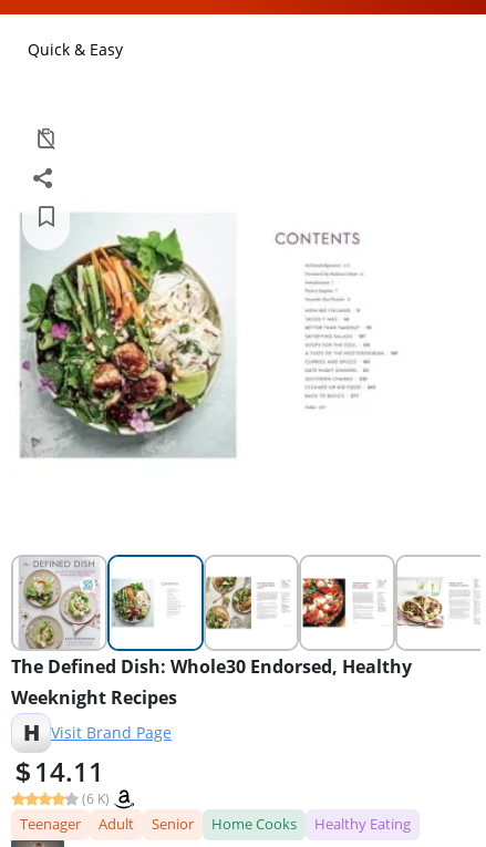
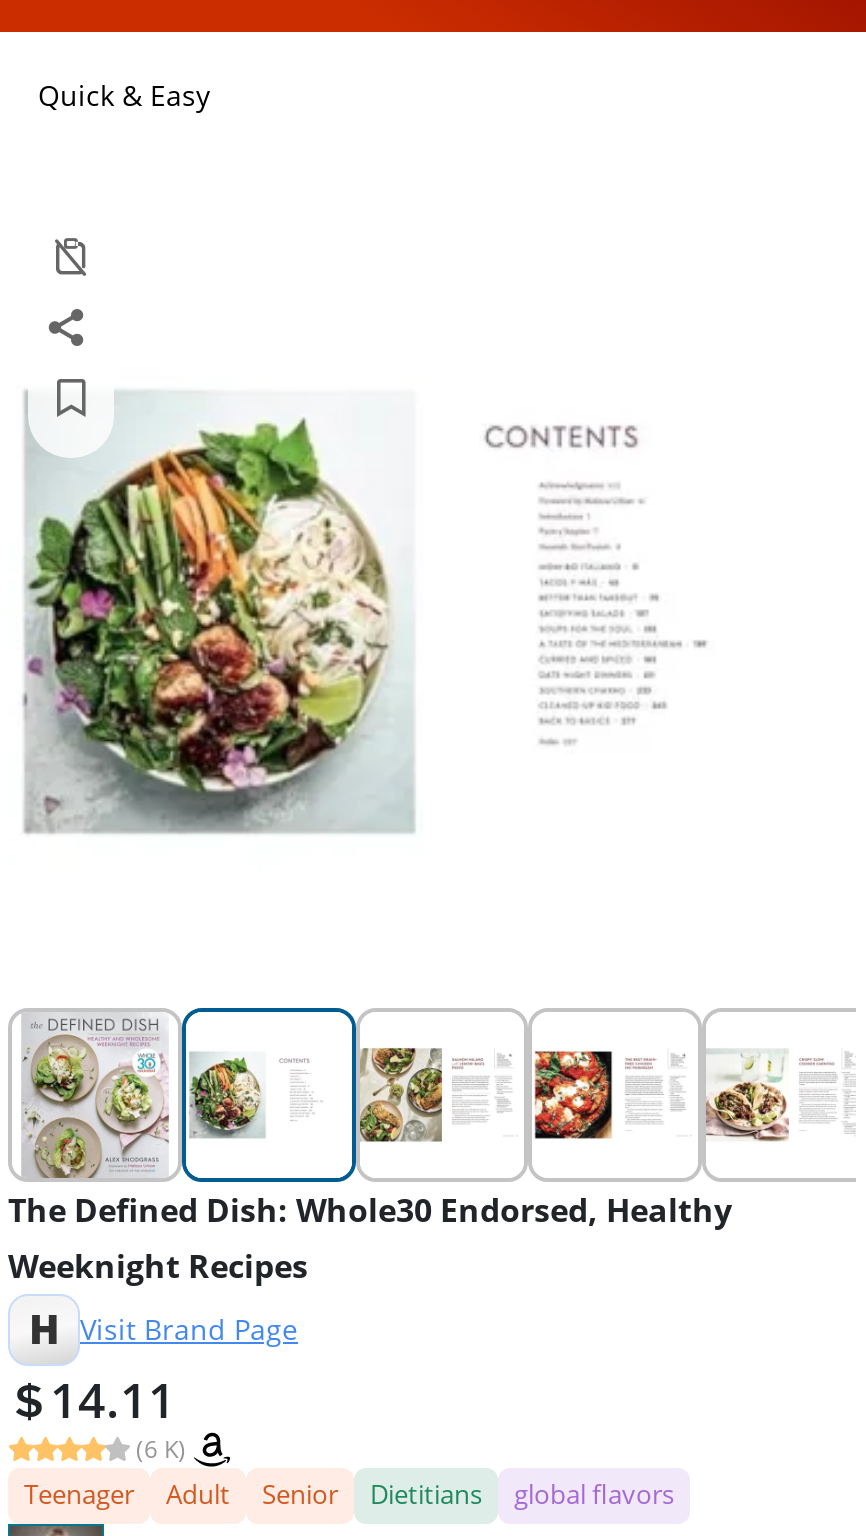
[211,814,411,833] Home Cooks | Healthy Eating -> [370,1476,674,1512] Dietitians | global flavors

